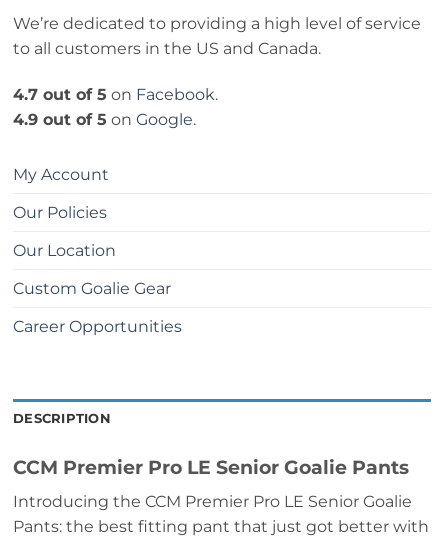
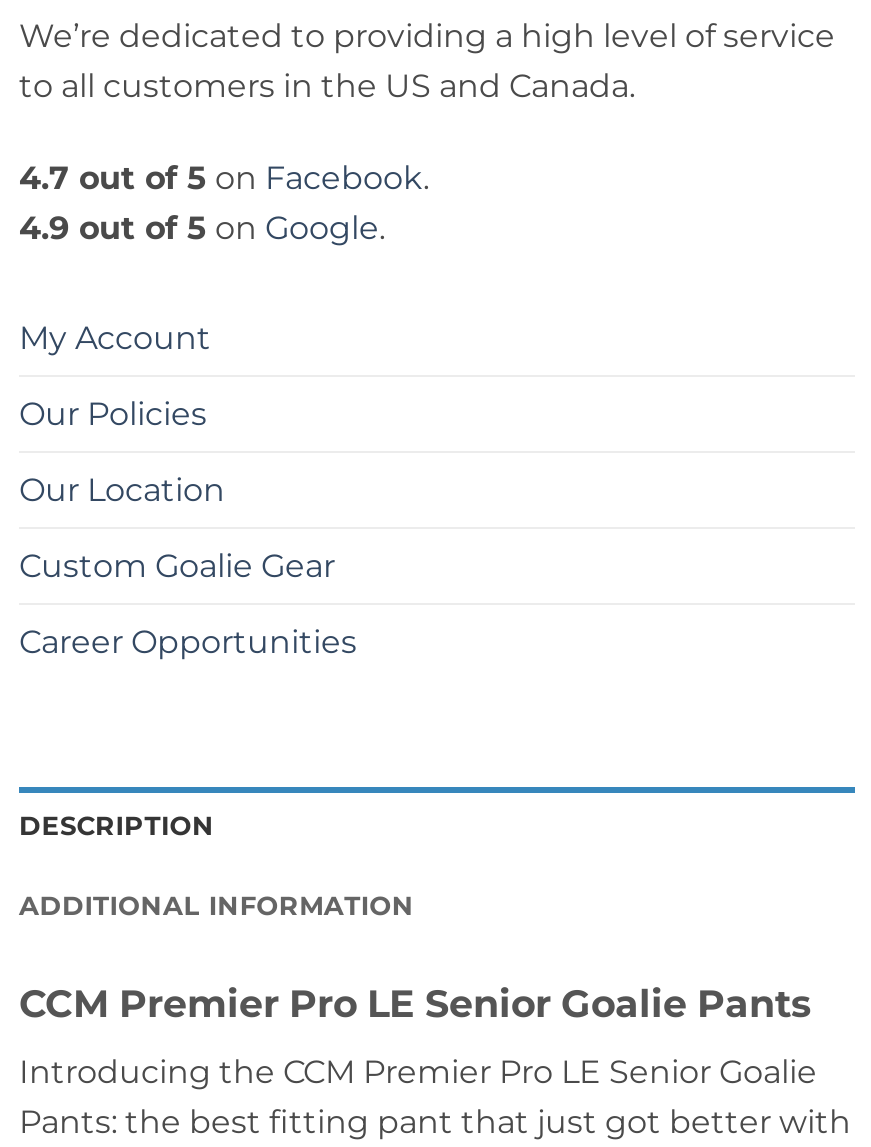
none -> [19,891,414,921] ADDITIONAL INFORMATION

